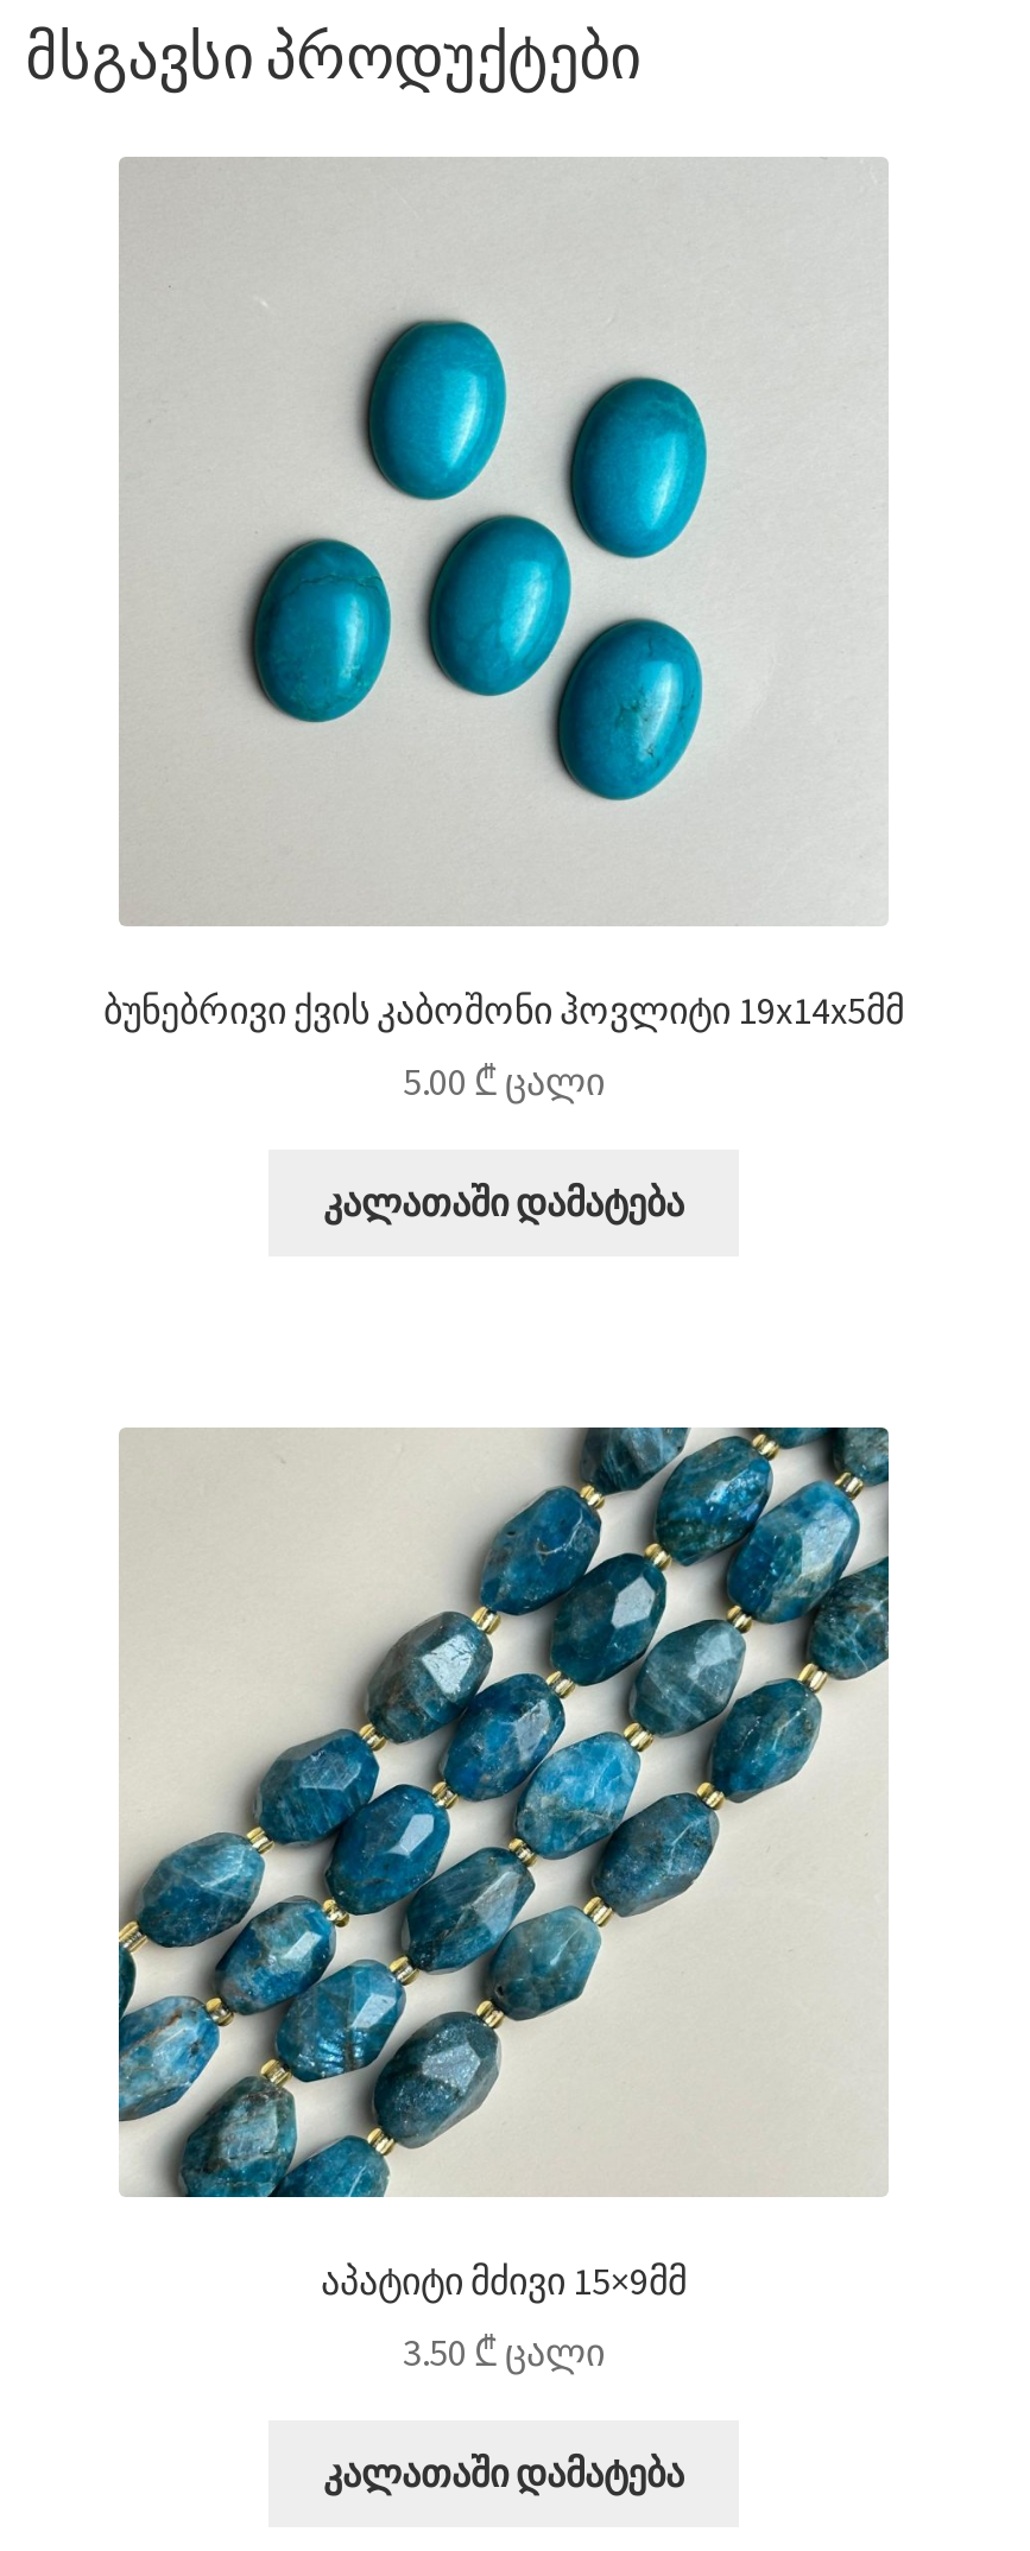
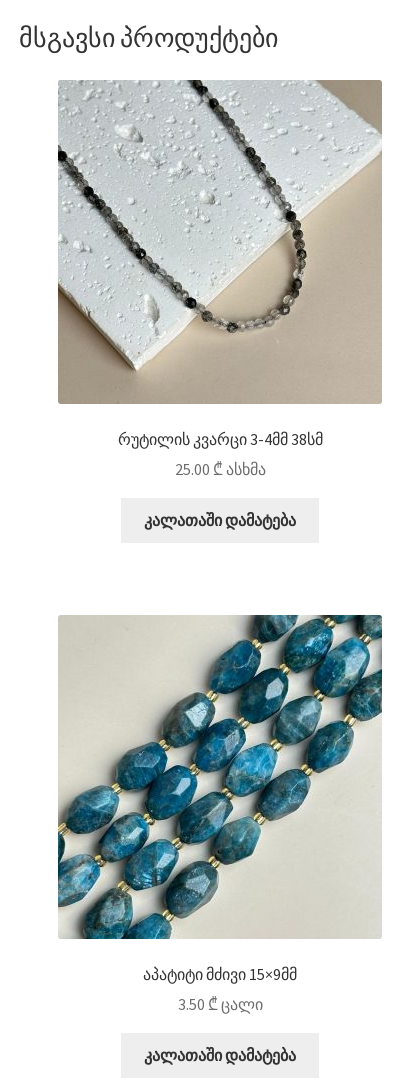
[103,159,904,1033] [image] | ბუნებრივი ქვის კაბოშონი ჰოვლიტი 19x14x5მმ -> [57,79,382,449] [image] | რუტილის კვარცი 3-4მმ 38სმ
[403,1058,605,1105] 5.00 ₾ ცალი -> [174,459,265,479] 25.00 ₾ ასხმა

